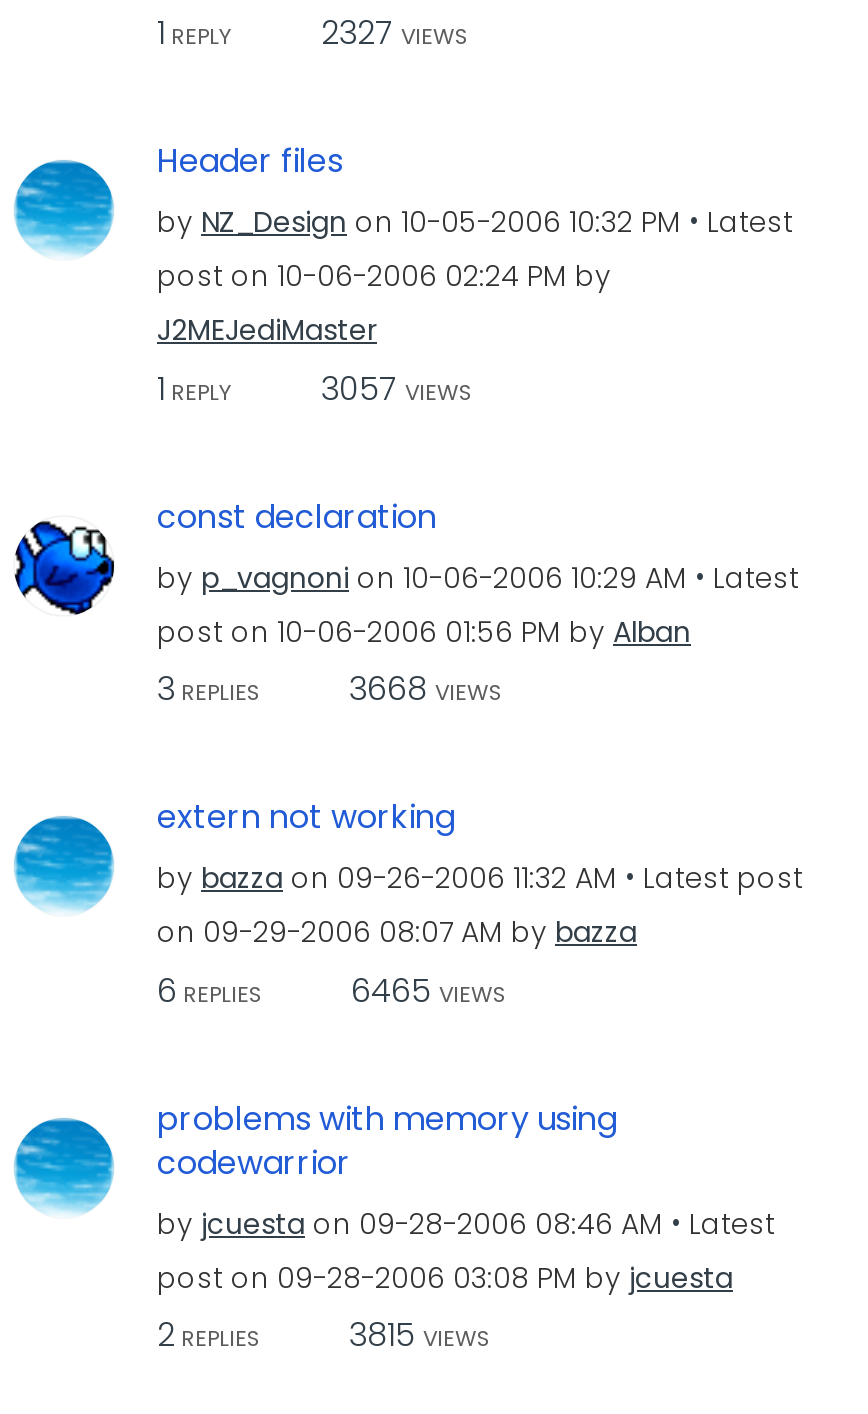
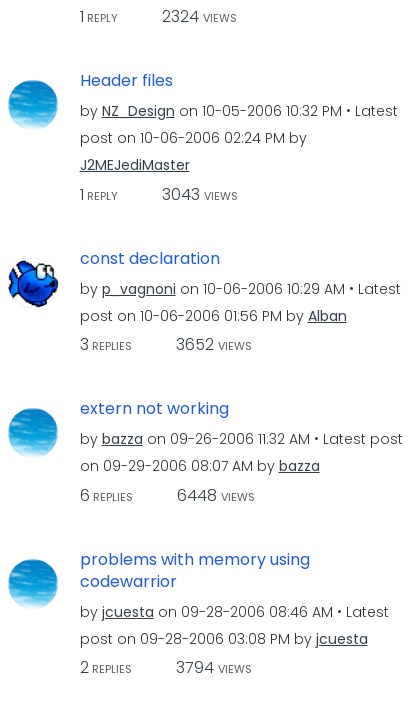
[157,10,469,56] 1 REPLY 2327 VIEWS -> [79,5,236,28] 1 REPLY 2324 VIEWS
[157,365,473,411] 1 REPLY 3057 VIEWS -> [79,182,237,205] 1 REPLY 3043 VIEWS
[157,666,503,712] 3 REPLIES 3668 VIEWS -> [79,333,251,356] 3 REPLIES 3652 VIEWS
[157,967,507,1013] 6 REPLIES 6465 VIEWS -> [79,483,254,506] 6 REPLIES 6448 VIEWS
[157,1312,491,1358] 2 REPLIES 3815 VIEWS -> [79,656,251,679] 2 REPLIES 3794 VIEWS

